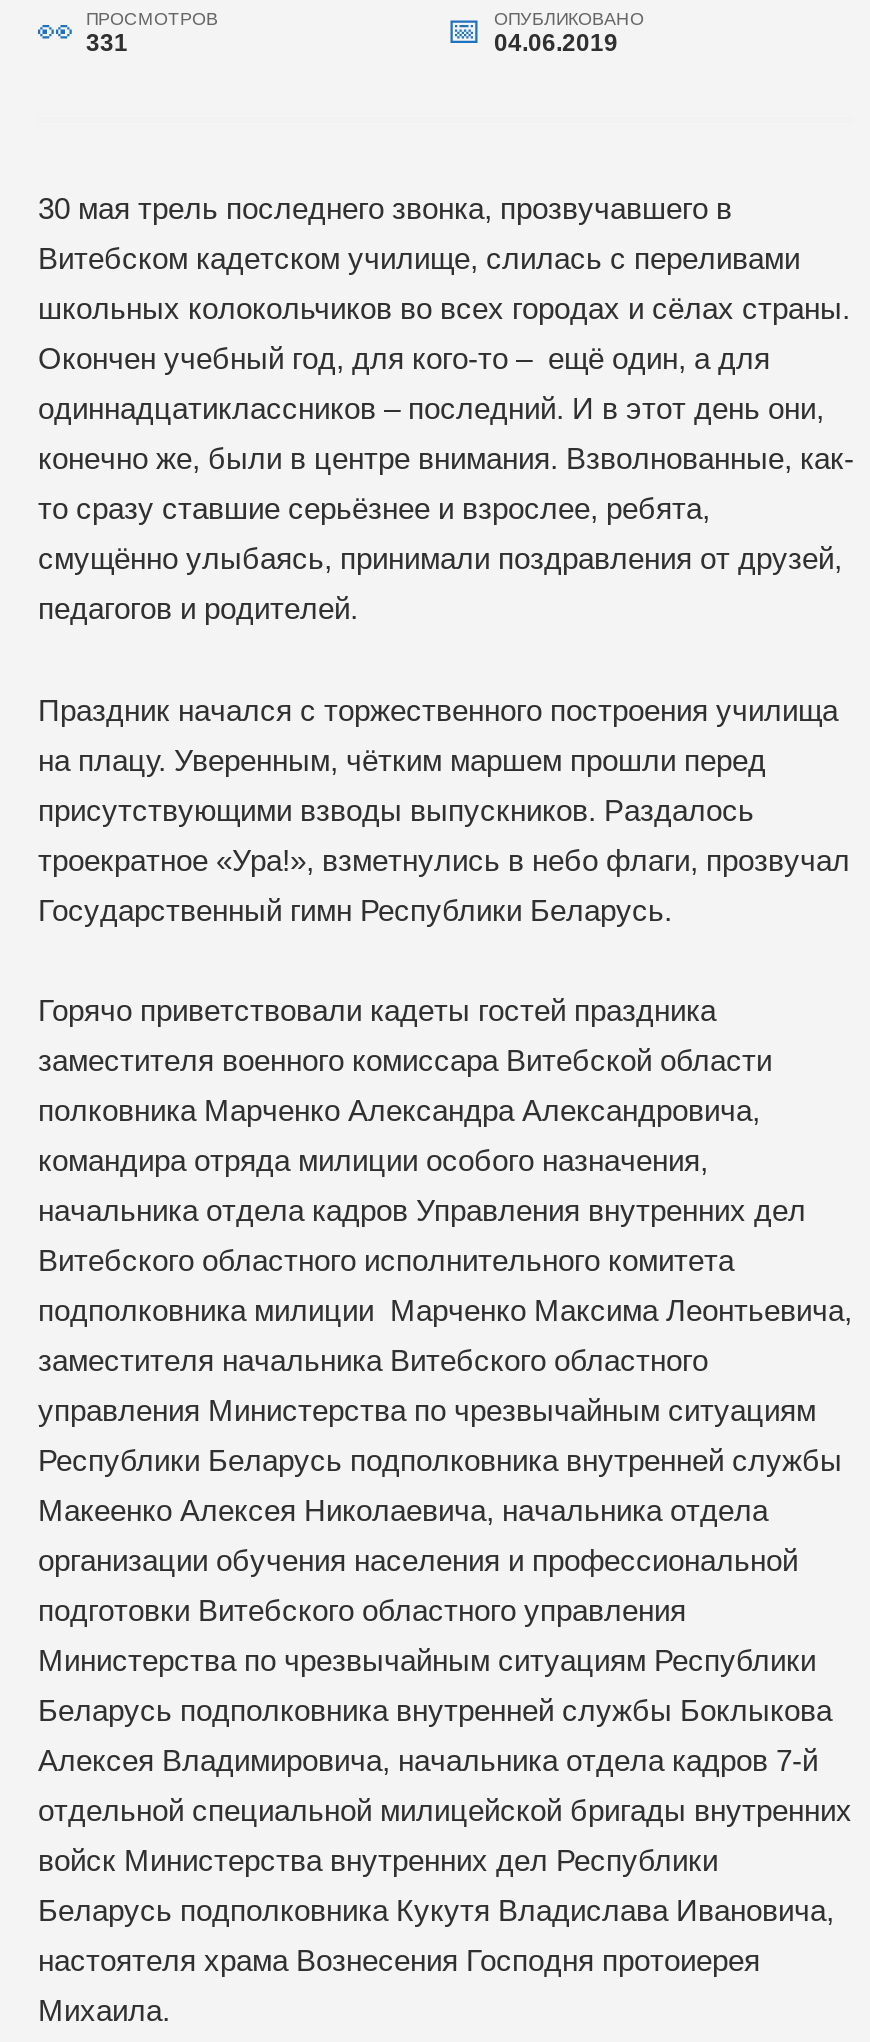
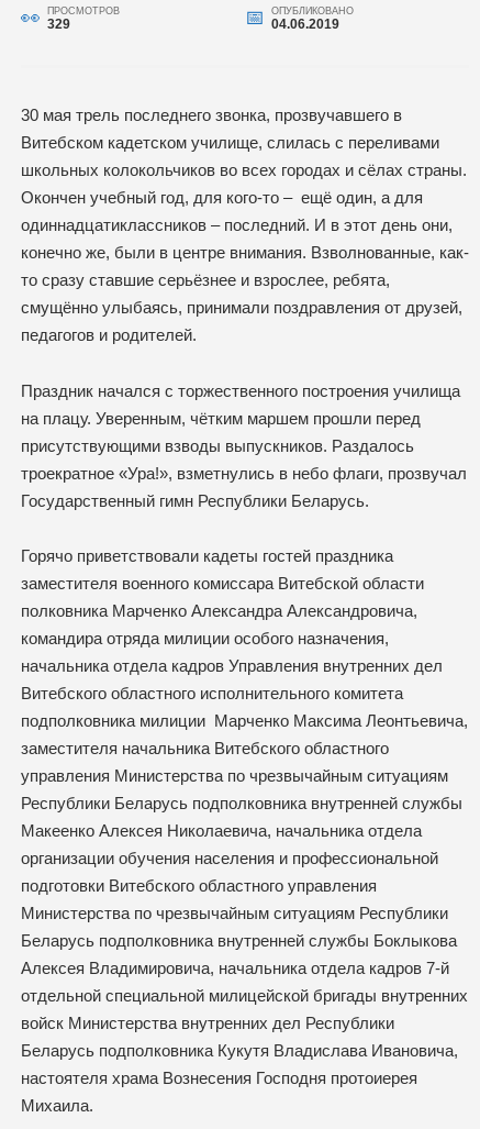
[86,30,128,58] 331 -> [47,17,70,32] 329

